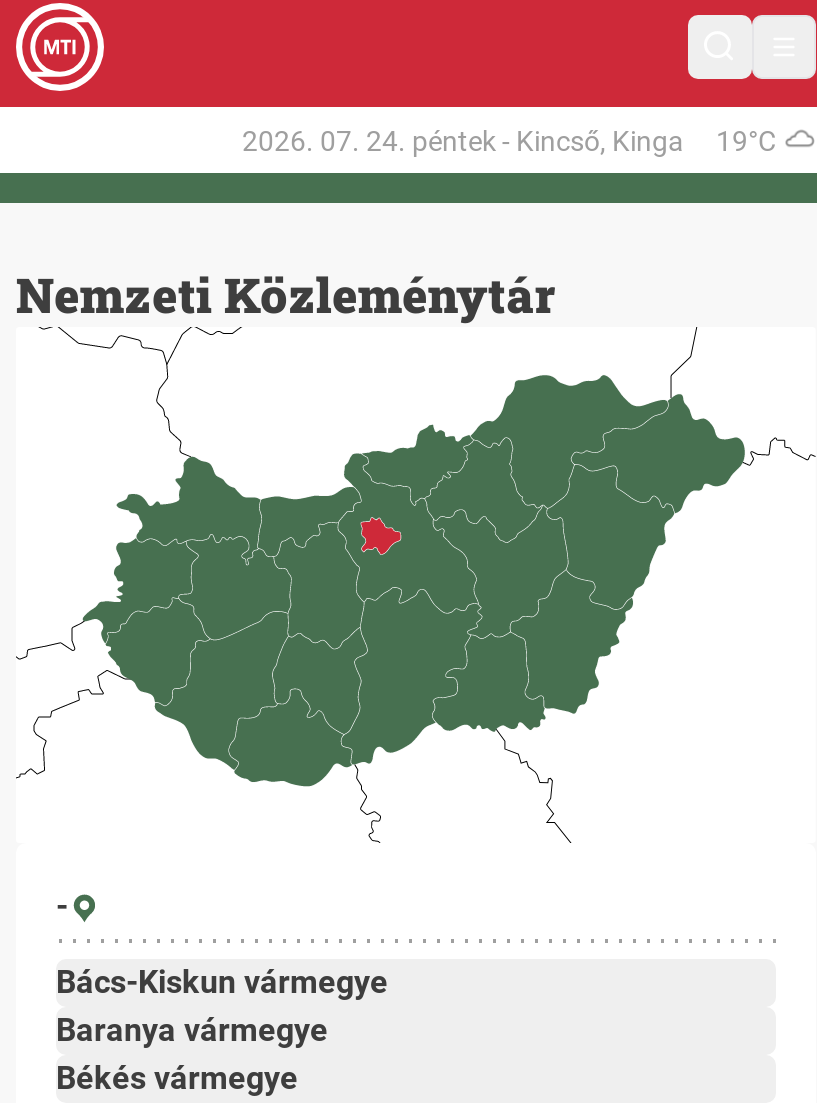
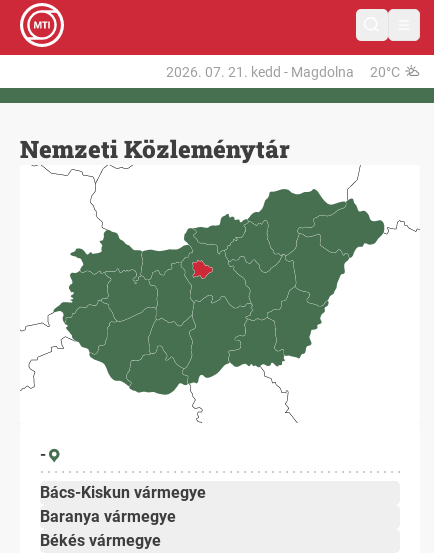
[242,124,776,156] 2026. 07. 24. péntek - Kincső, Kinga | 19°C -> [166,63,400,79] 2026. 07. 21. kedd - Magdolna | 20°C

